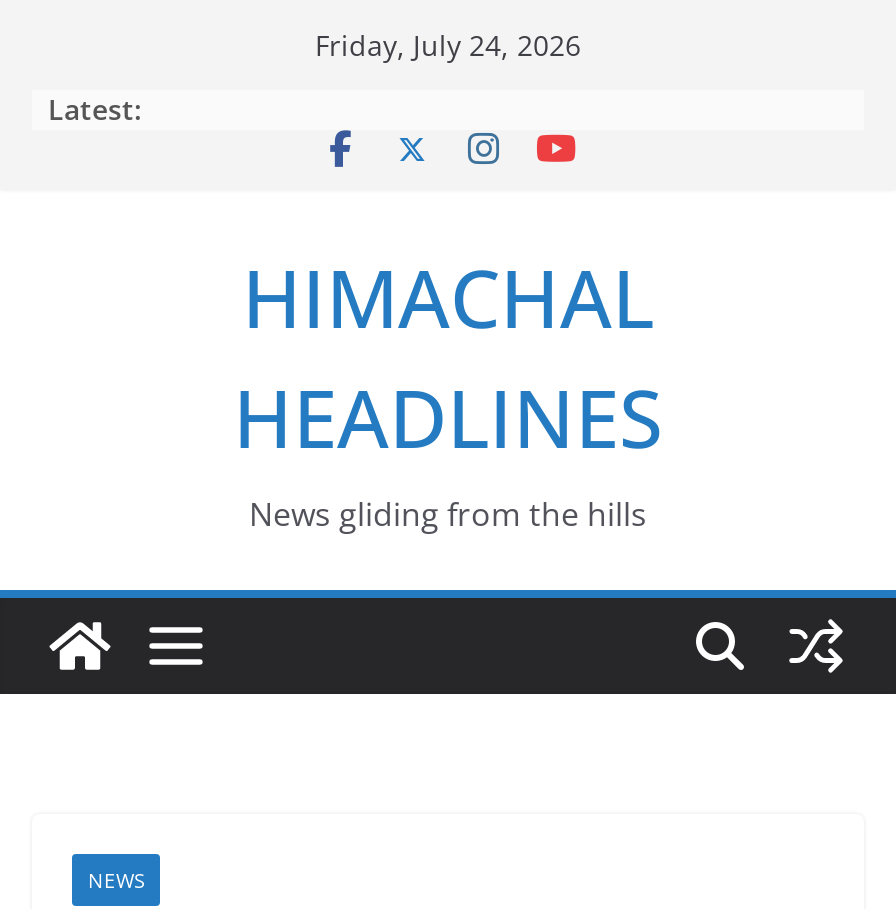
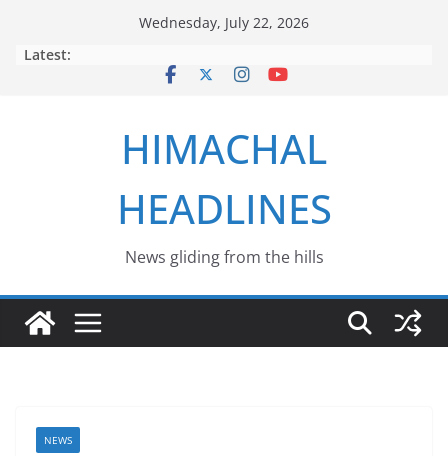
[315,26,581,64] Friday, July 24, 2026 -> [139,13,309,32] Wednesday, July 22, 2026

